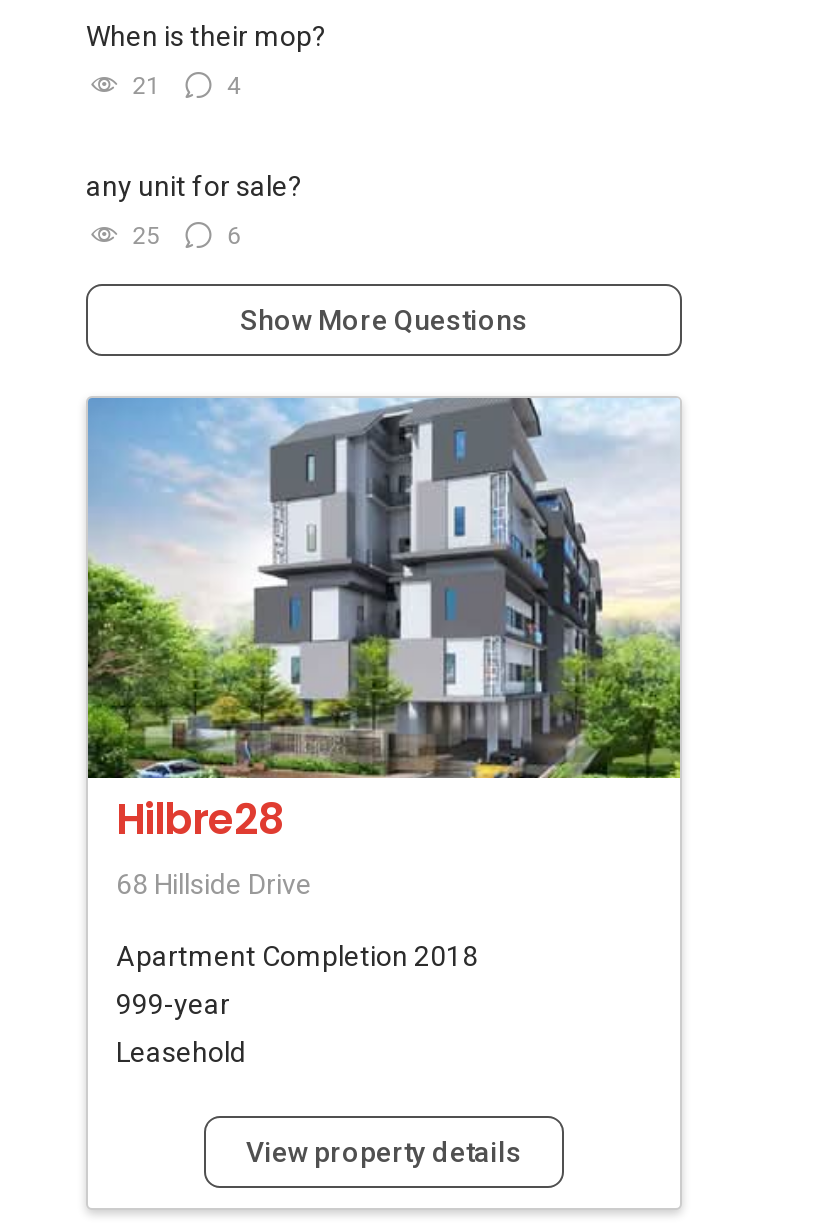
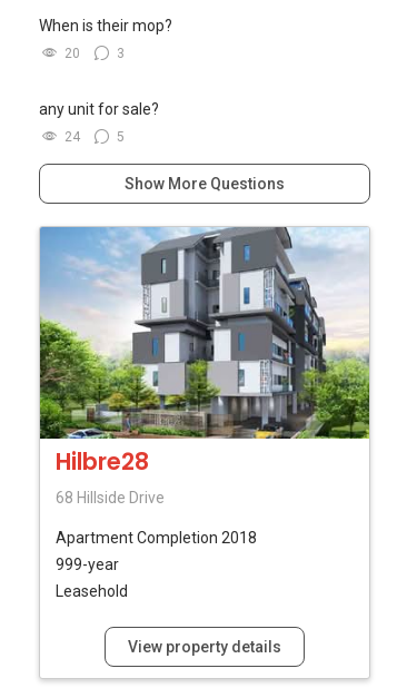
[132,72,160,100] 21 -> [65,46,80,61] 20
[227,72,241,100] 4 -> [117,46,125,61] 3
[132,222,160,250] 25 -> [65,129,80,145] 24
[227,222,241,250] 6 -> [117,129,125,145] 5

